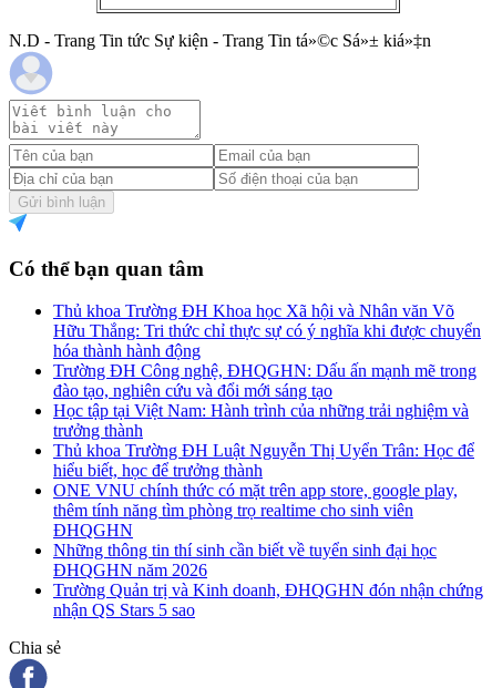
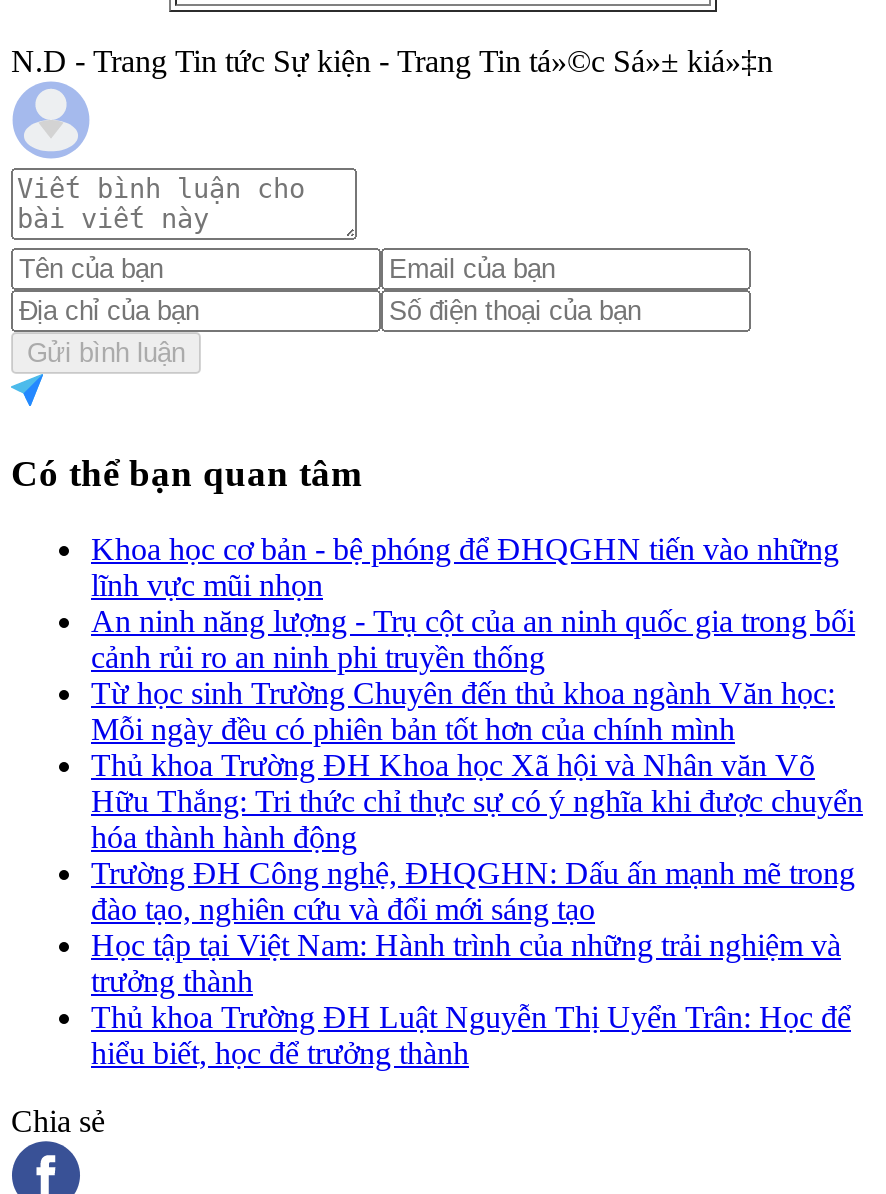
none -> [91,532,855,746] Khoa học cơ bản - bệ phóng để ĐHQGHN tiến vào những | lĩnh vực mũi nhọn | An ninh năng lượng - Trụ cột của an ninh quốc gia trong bối | cảnh rủi ro an ninh phi truyền thống | Từ học sinh Trường Chuyên đến thủ khoa ngành Văn học: | Mỗi ngày đều có phiên bản tốt hơn của chính mình
moved [53,302,481,480] -> [91,748,863,1070]: Thủ khoa Trường ĐH Khoa học Xã hội và Nhân văn Võ | Hữu Thắng: Tri thức chỉ thực sự có ý nghĩa khi được chuyển | hóa thành hành động | ... | Thủ khoa Trường ĐH Luật Nguyễn Thị Uyển Trân: Học để | hiểu biết, học để trưởng thành
[53,481,483,620] ONE VNU chính thức có mặt trên app store, google play, | thêm tính năng tìm phòng trọ realtime cho sinh viên | ĐHQGHN | Những thông tin thí sinh cần biết về tuyển sinh đại học | ĐHQGHN năm 2026 | Trường Quản trị và Kinh doanh, ĐHQGHN đón nhận chứng | nhận QS Stars 5 sao -> none

